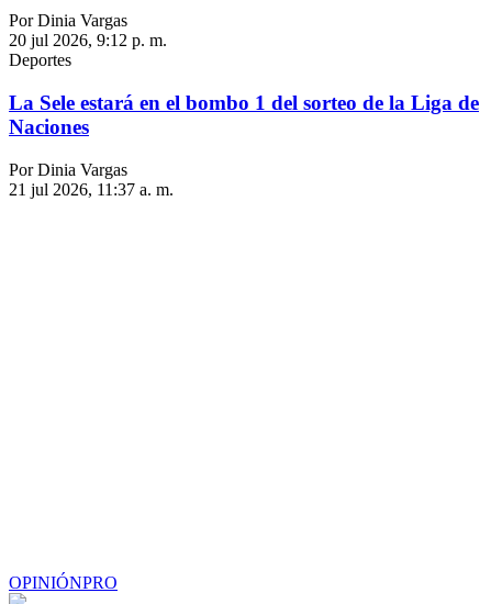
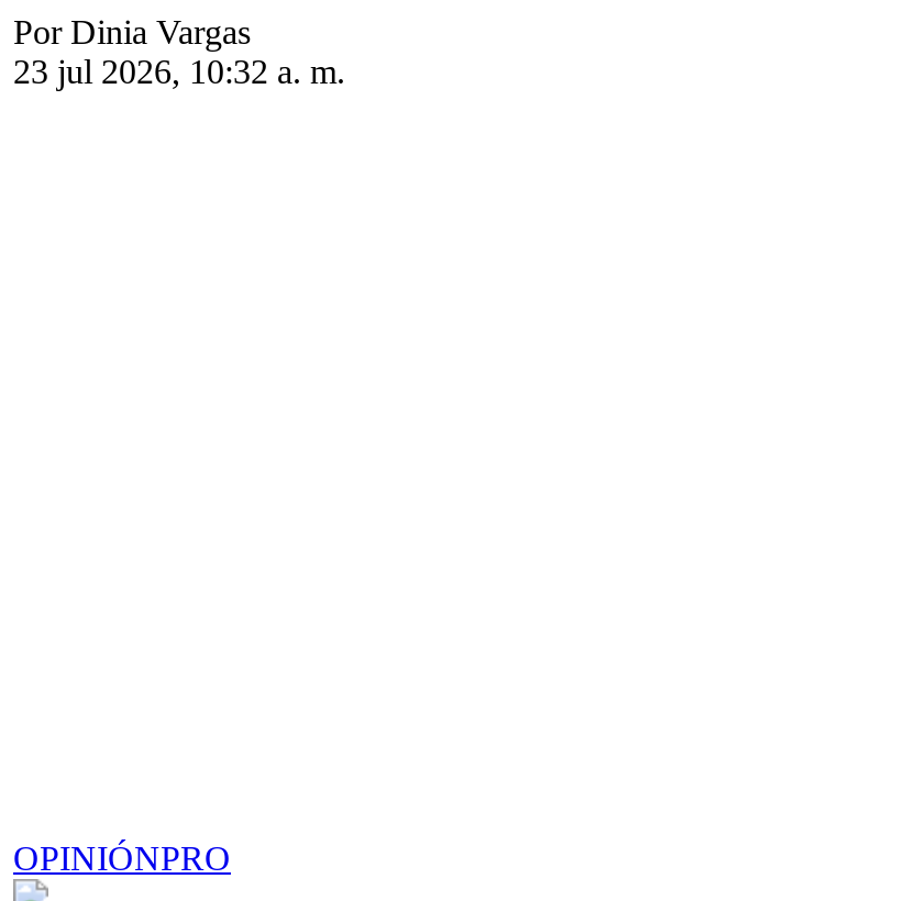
[9,31,479,199] 20 jul 2026, 9:12 p. m. | Deportes | La Sele estará en el bombo 1 del sorteo de la Liga de | Naciones | Por Dinia Vargas | 21 jul 2026, 11:37 a. m. -> [13,53,345,90] 23 jul 2026, 10:32 a. m.

